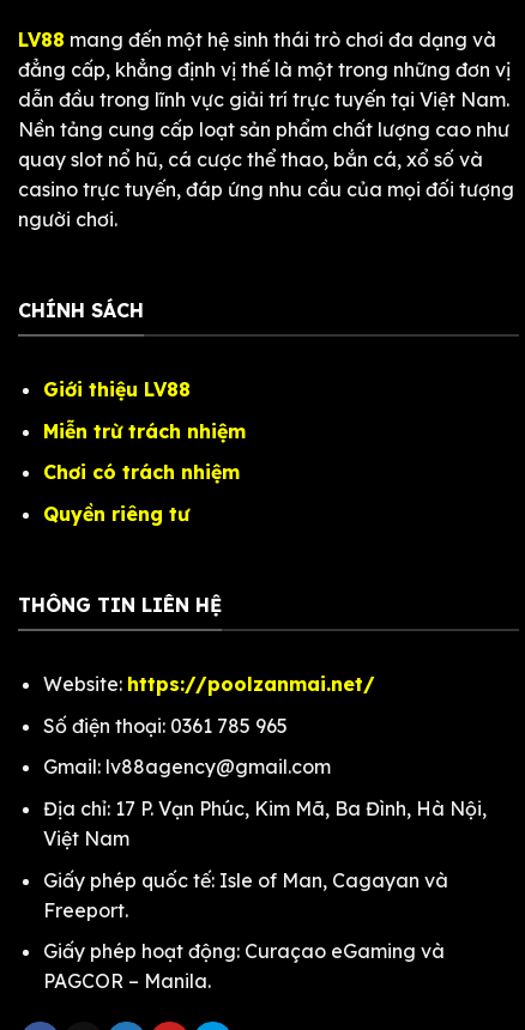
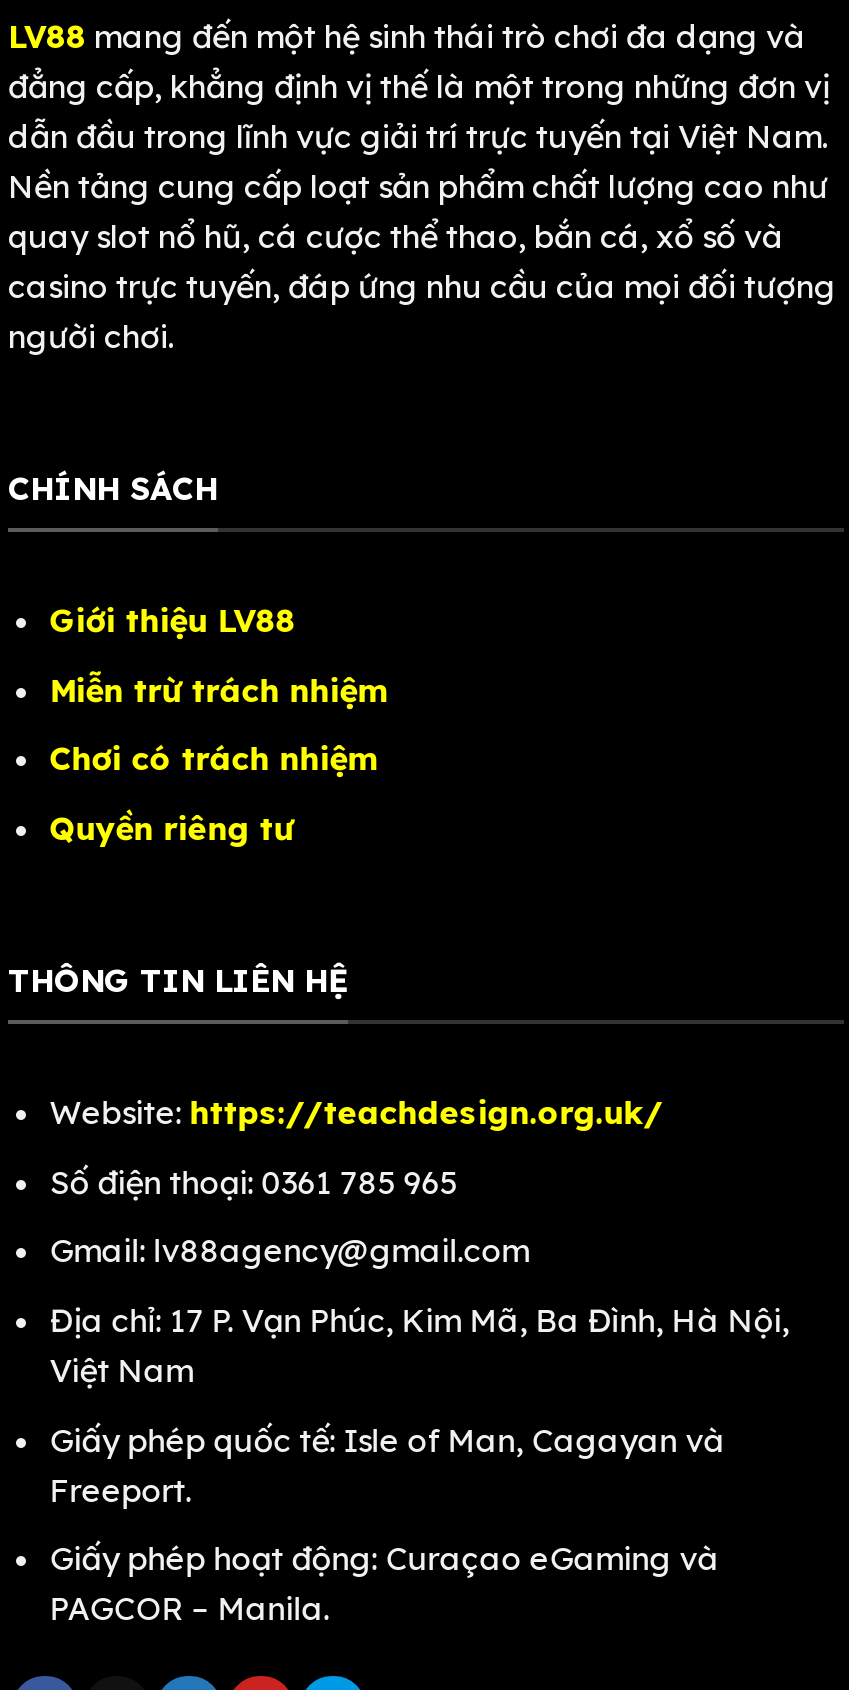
[43,672,375,696] Website: https://poolzanmai.net/ -> [50,1093,664,1133] Website: https://teachdesign.org.uk/

